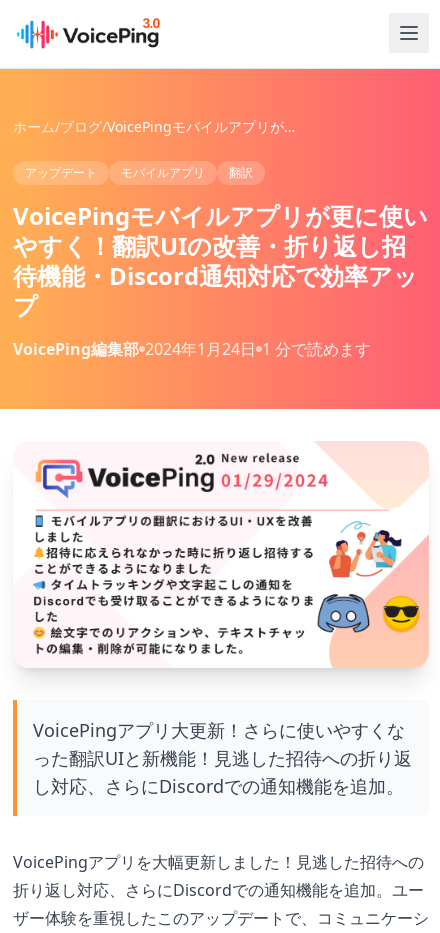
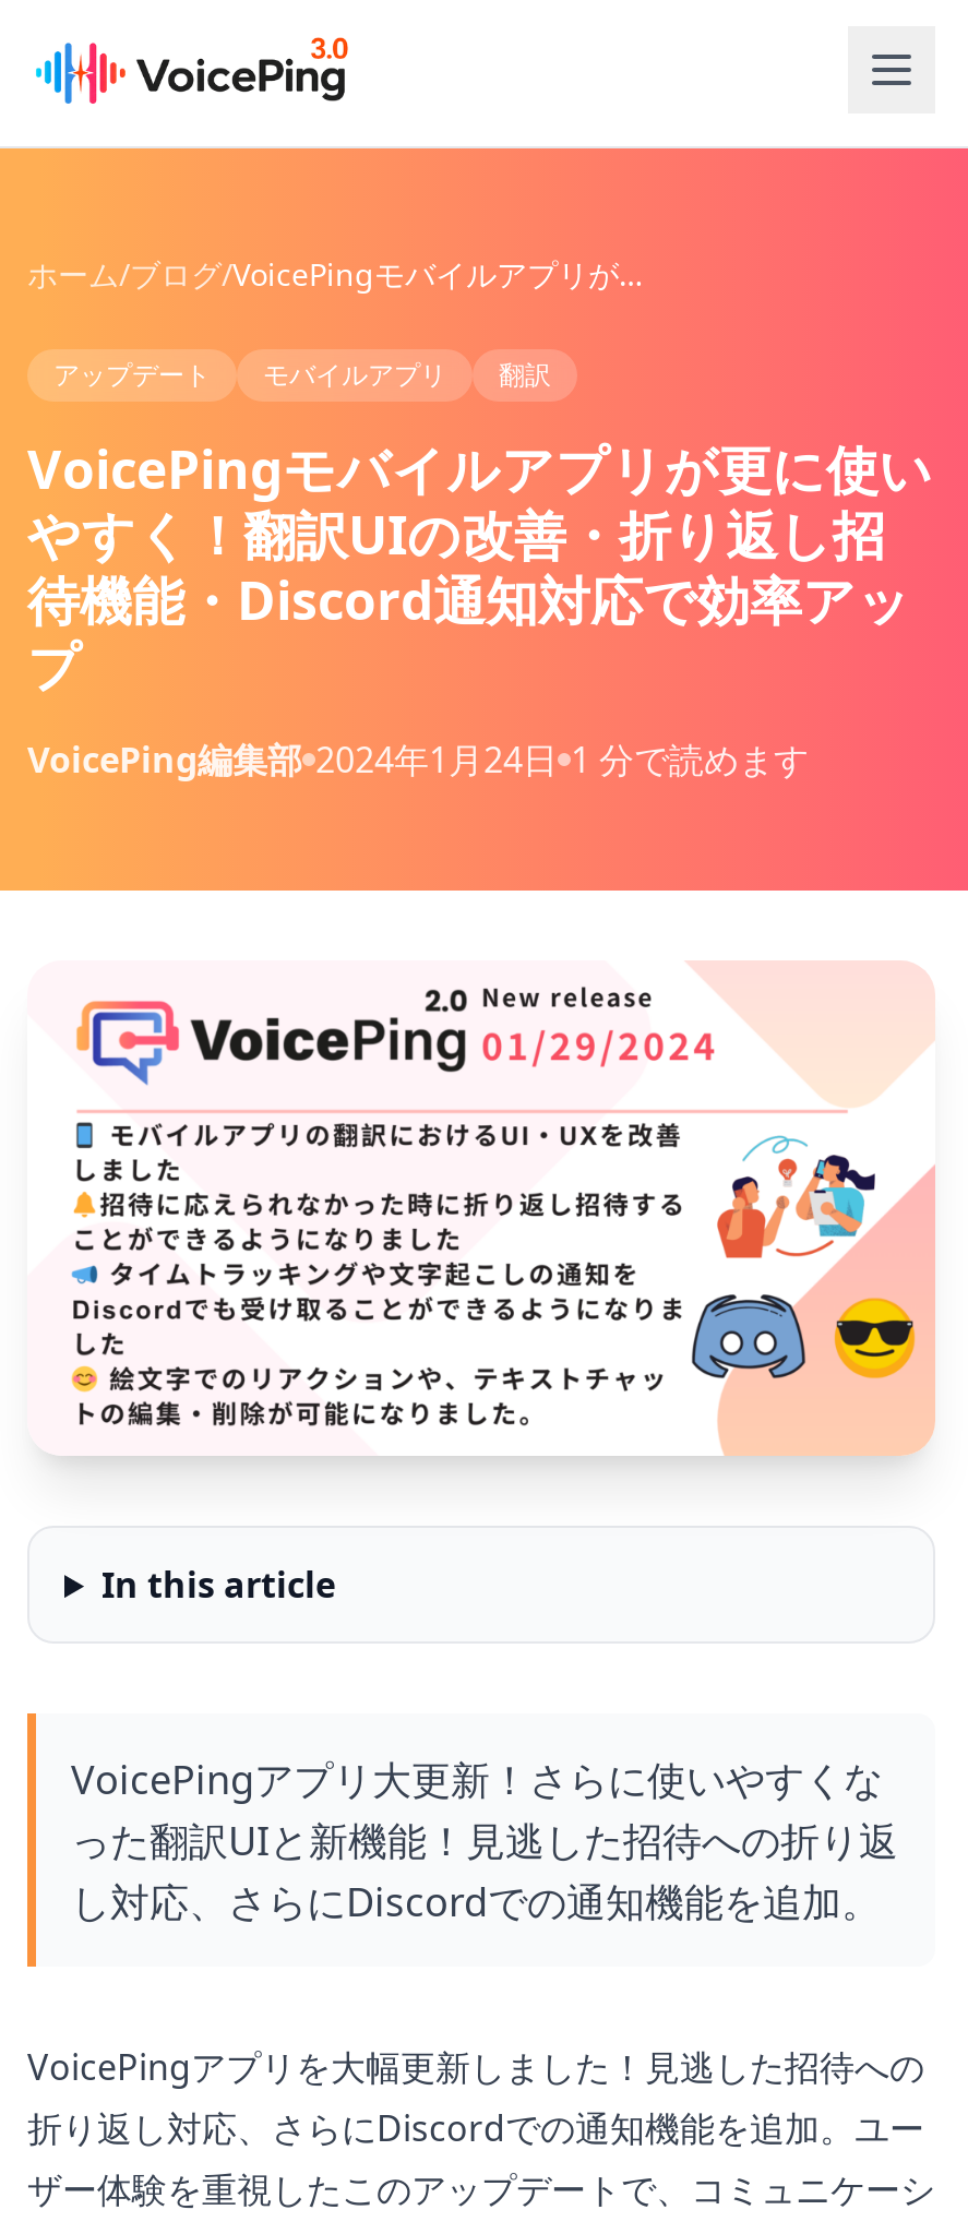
none -> [101,1561,335,1609] In this article

